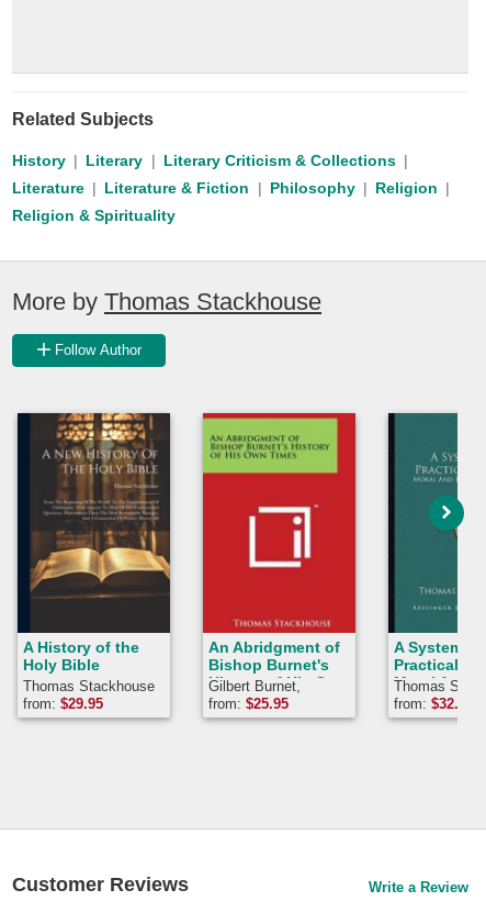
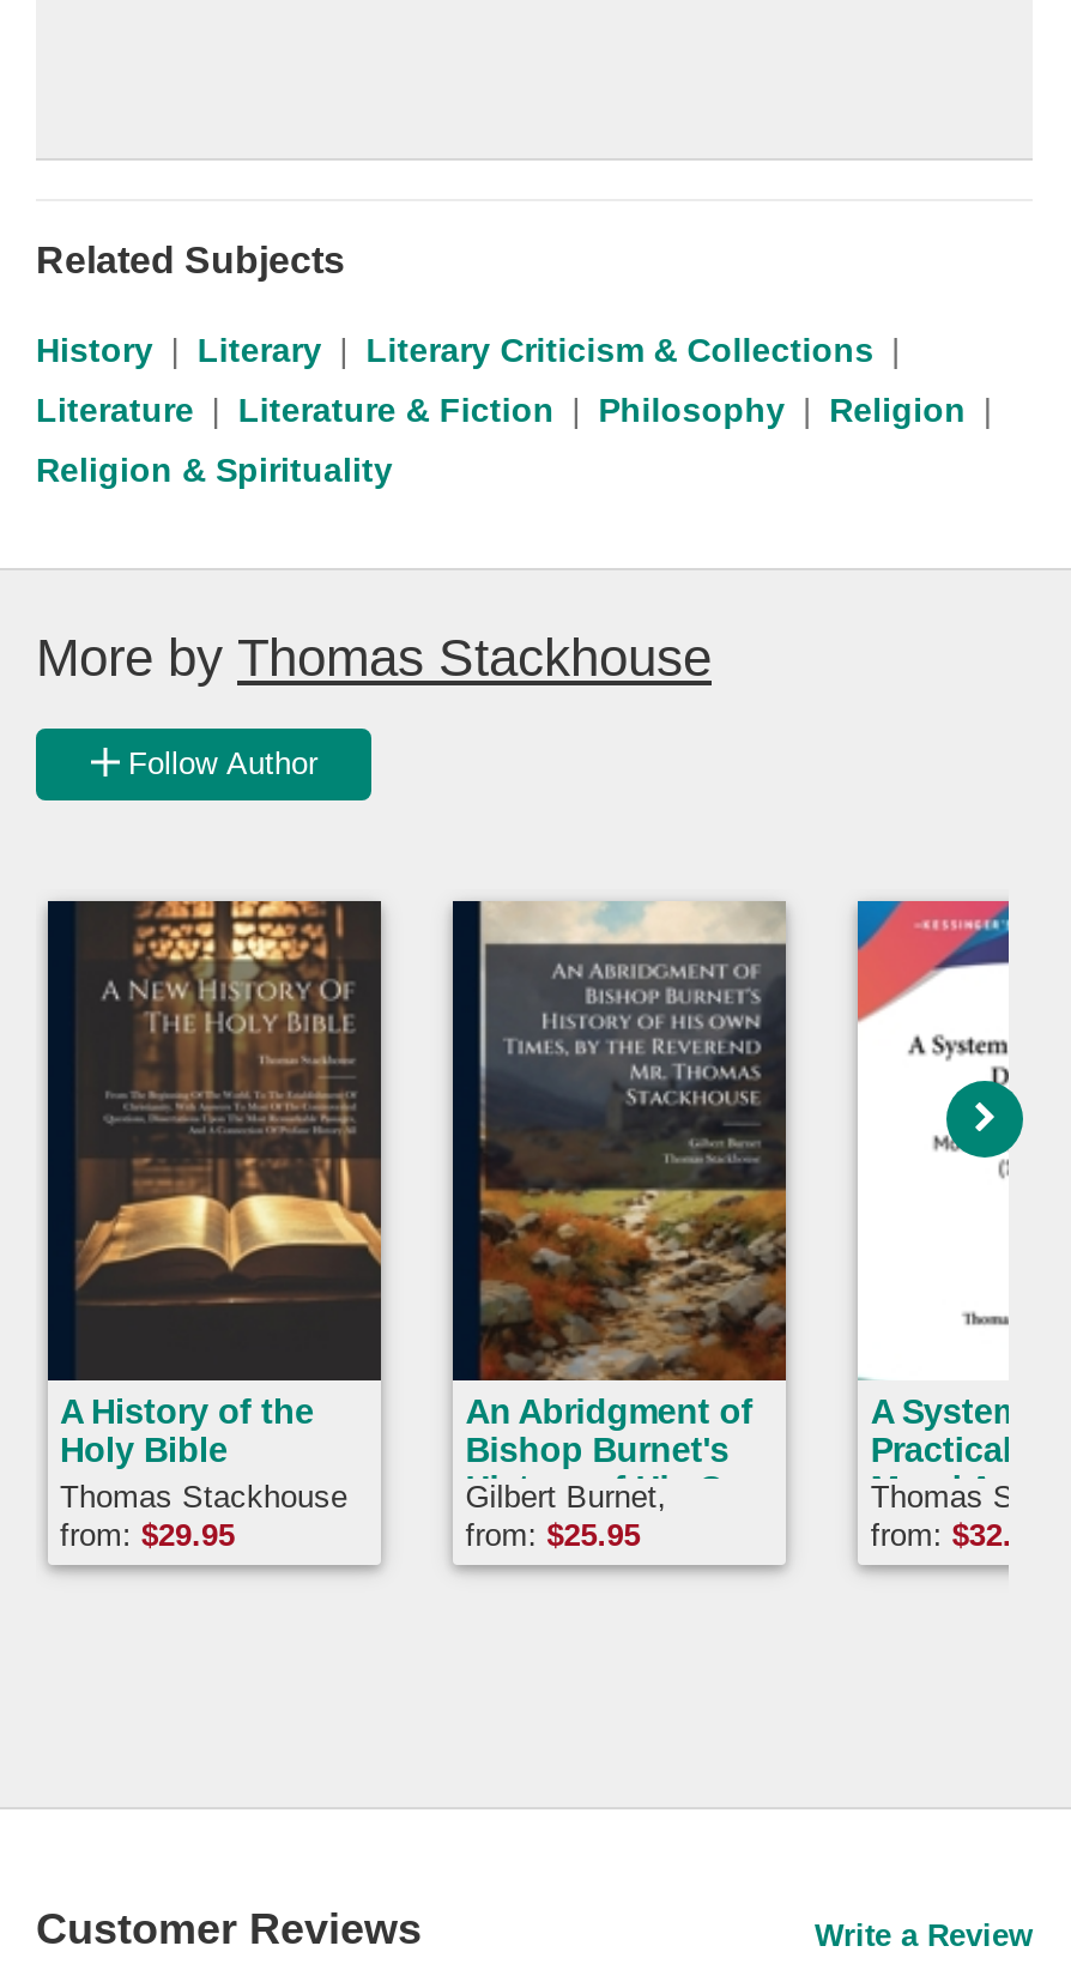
[202,412,357,634] [image] -> [450,899,788,1383] [image]
[387,412,459,634] [image] -> [855,899,1011,1380] [image]

